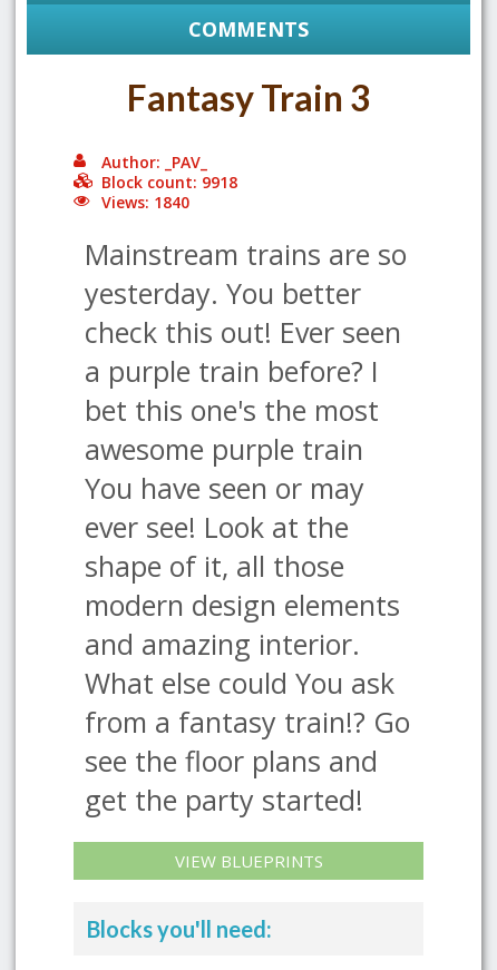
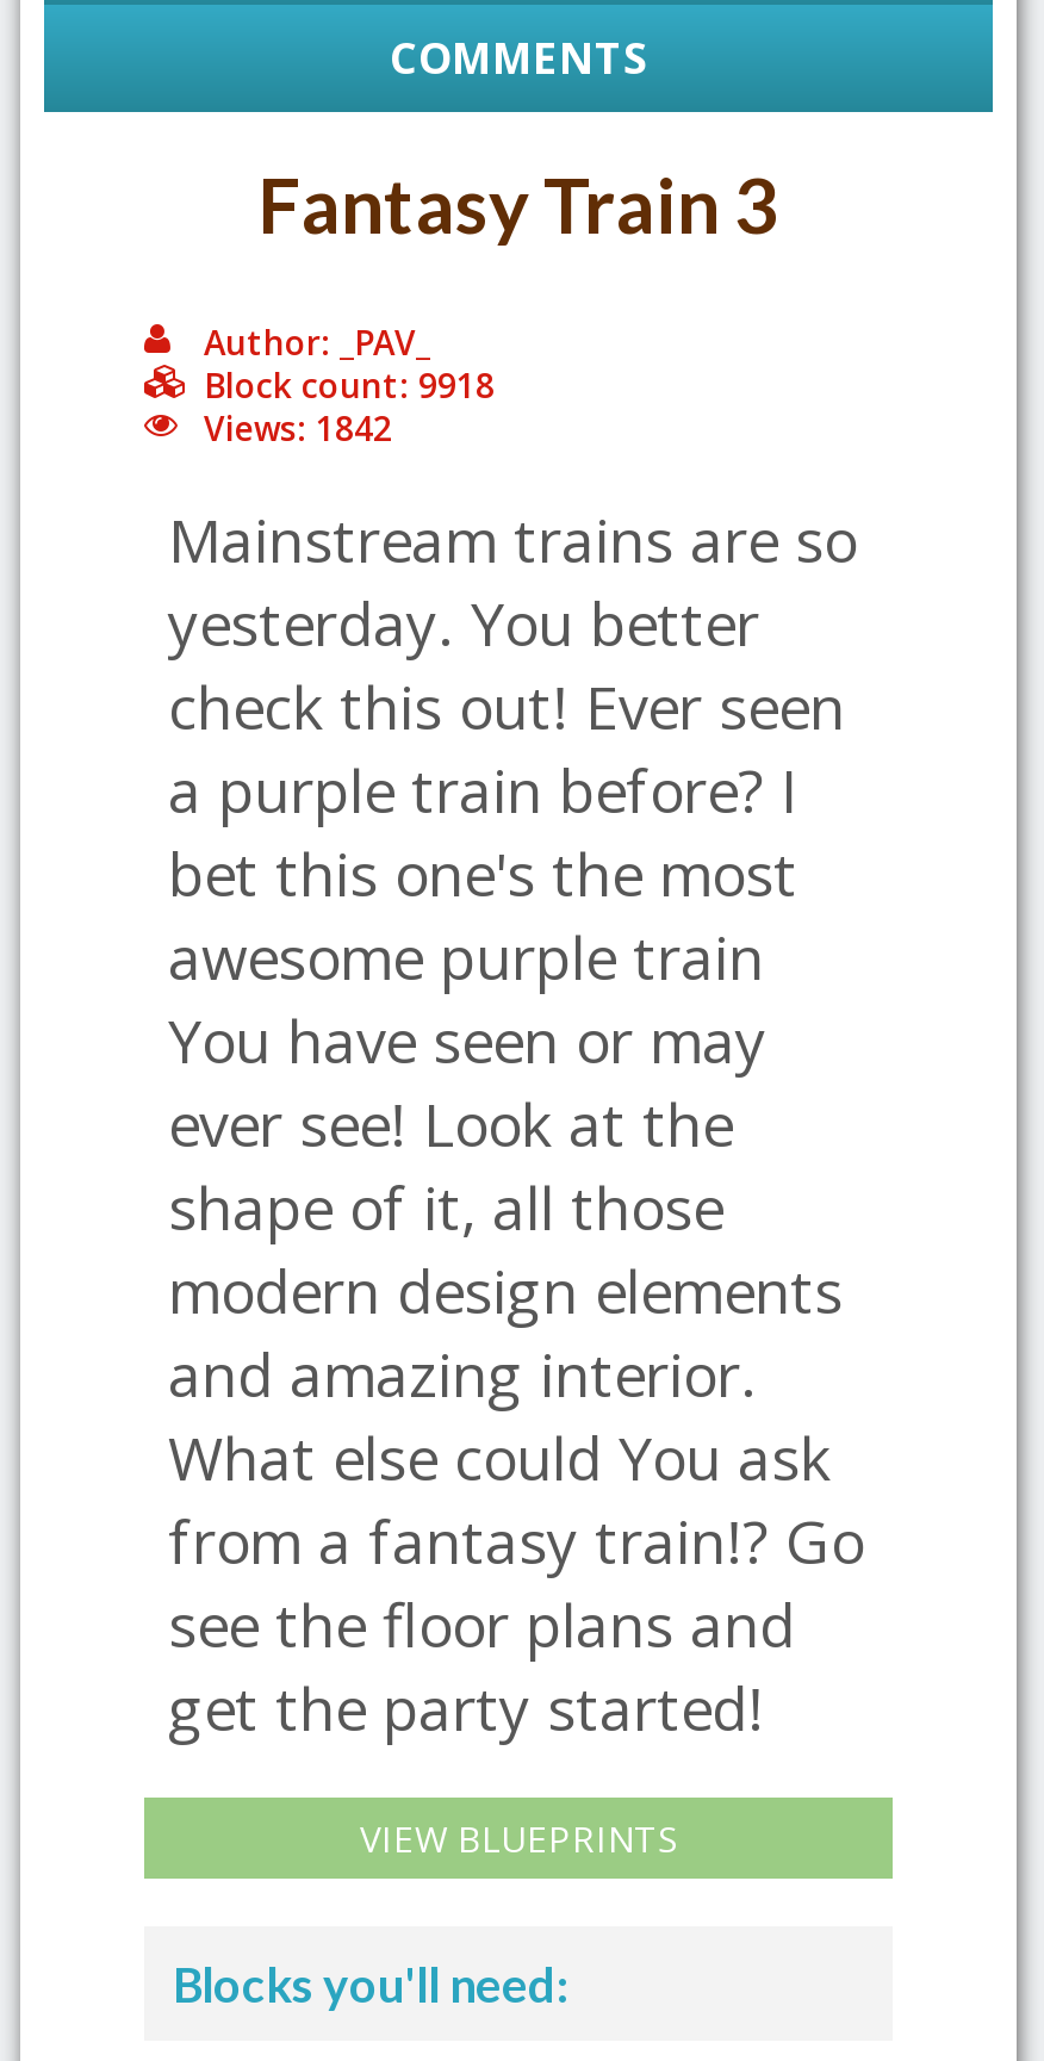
[101,192,189,213] Views: 1840 -> [204,405,392,451] Views: 1842

